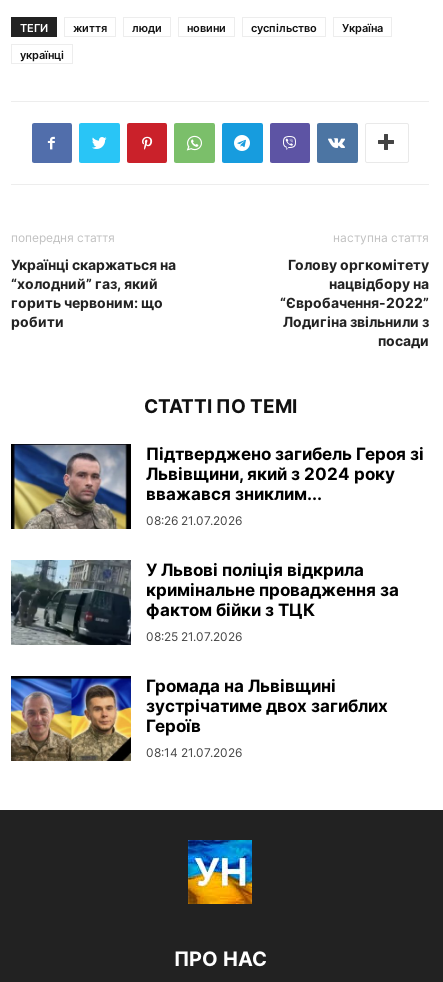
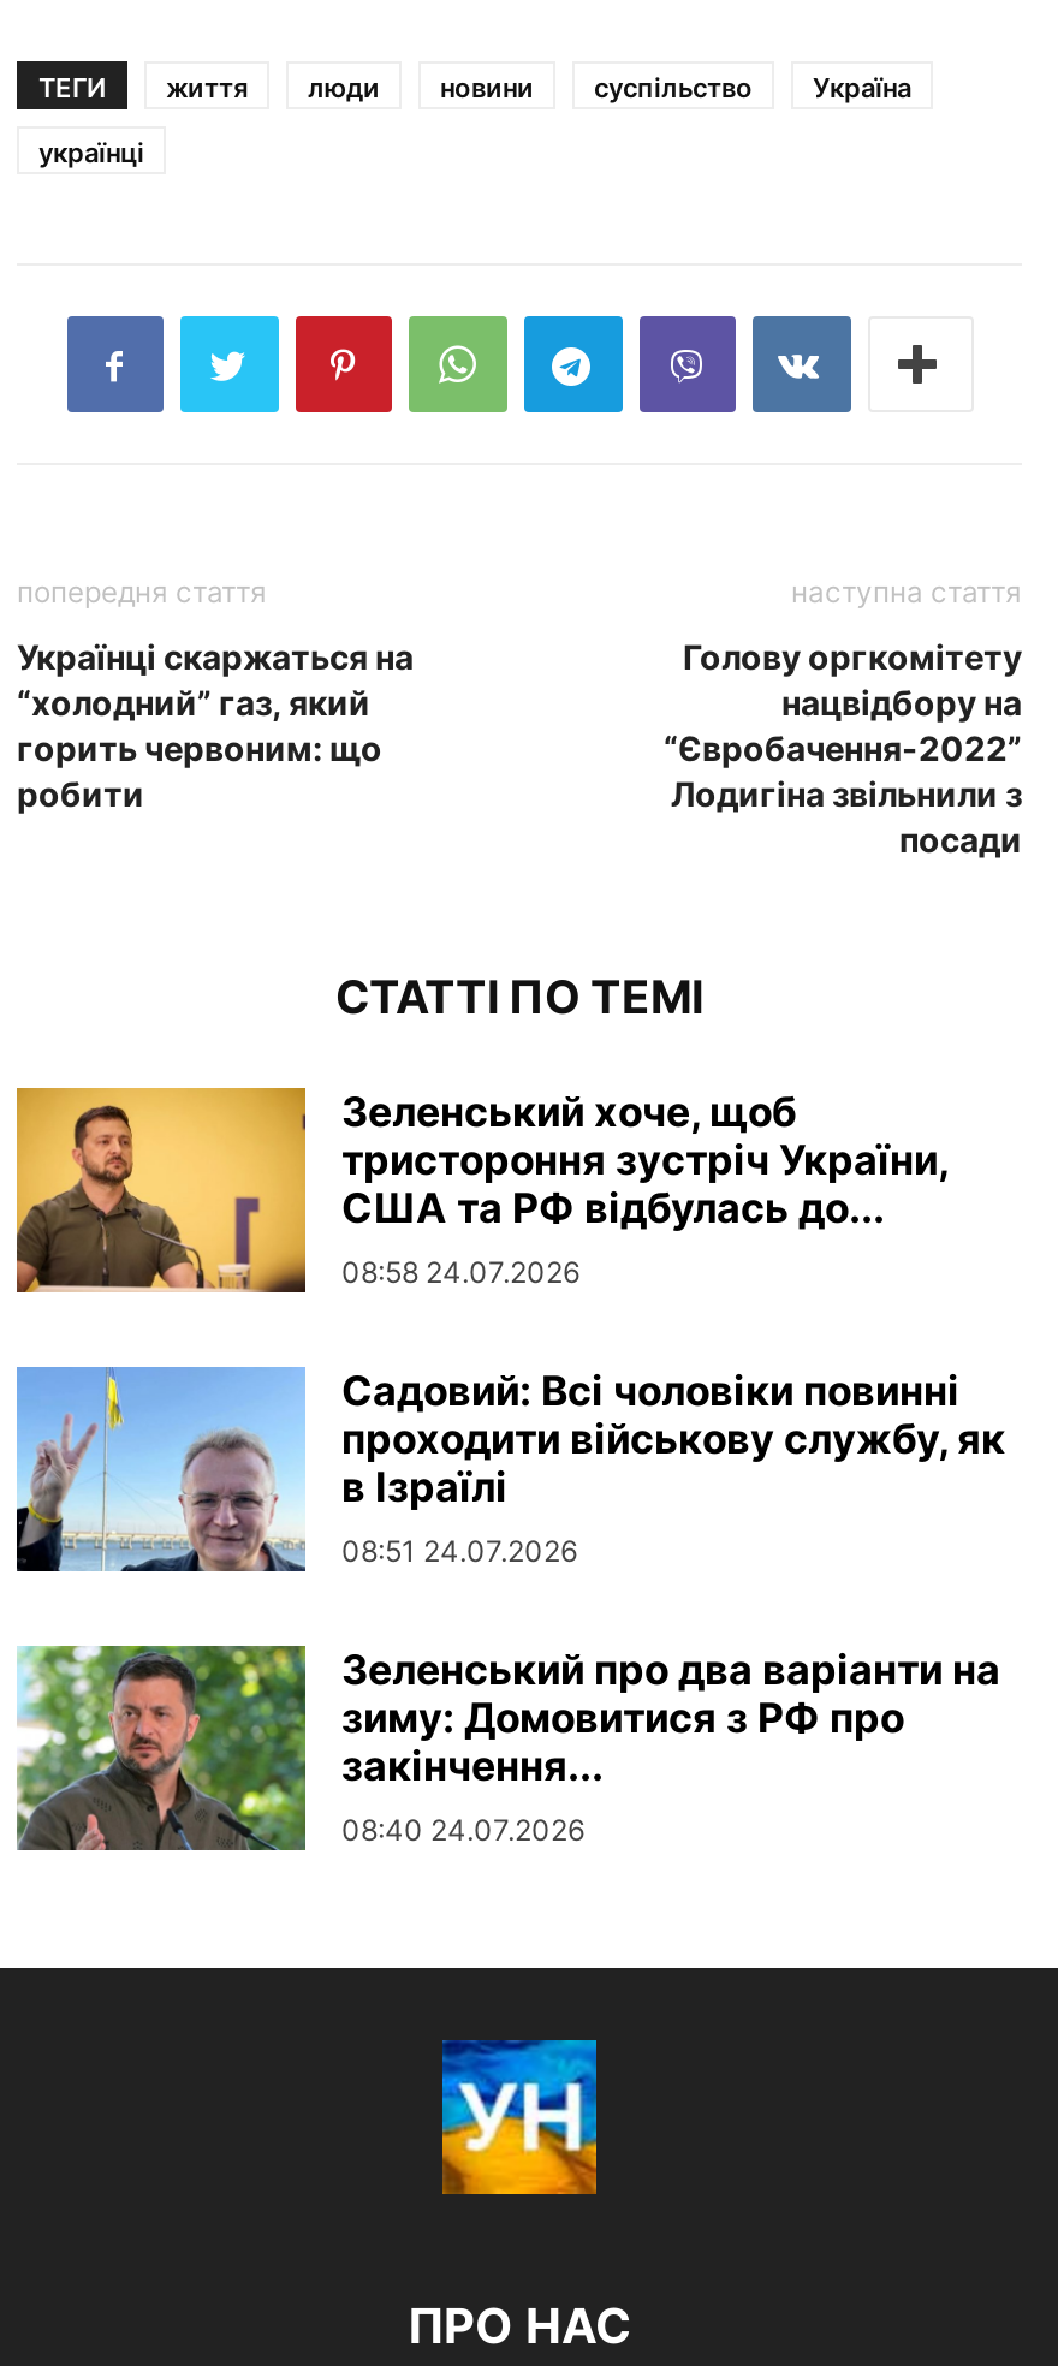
[10,443,424,530] [image] | Підтверджено загибель Героя зі | Львівщини, який з 2024 року | вважався зниклим... | 08:26 21.07.2026 -> [14,1086,947,1295] [image] | Зеленський хоче, щоб | тристороння зустріч України, | США та РФ відбулась до... | 08:58 24.07.2026
[10,559,399,646] [image] | У Львові поліція відкрила | кримінальне провадження за | фактом бійки з ТЦК | 08:25 21.07.2026 -> [14,1365,1005,1574] [image] | Садовий: Всі чоловіки повинні | проходити військову службу, як | в Ізраїлі | 08:51 24.07.2026
[10,675,388,762] [image] | Громада на Львівщині | зустрічатиме двох загиблих | Героїв | 08:14 21.07.2026 -> [14,1643,1000,1853] [image] | Зеленський про два варіанти на | зиму: Домовитися з РФ про | закінчення... | 08:40 24.07.2026

